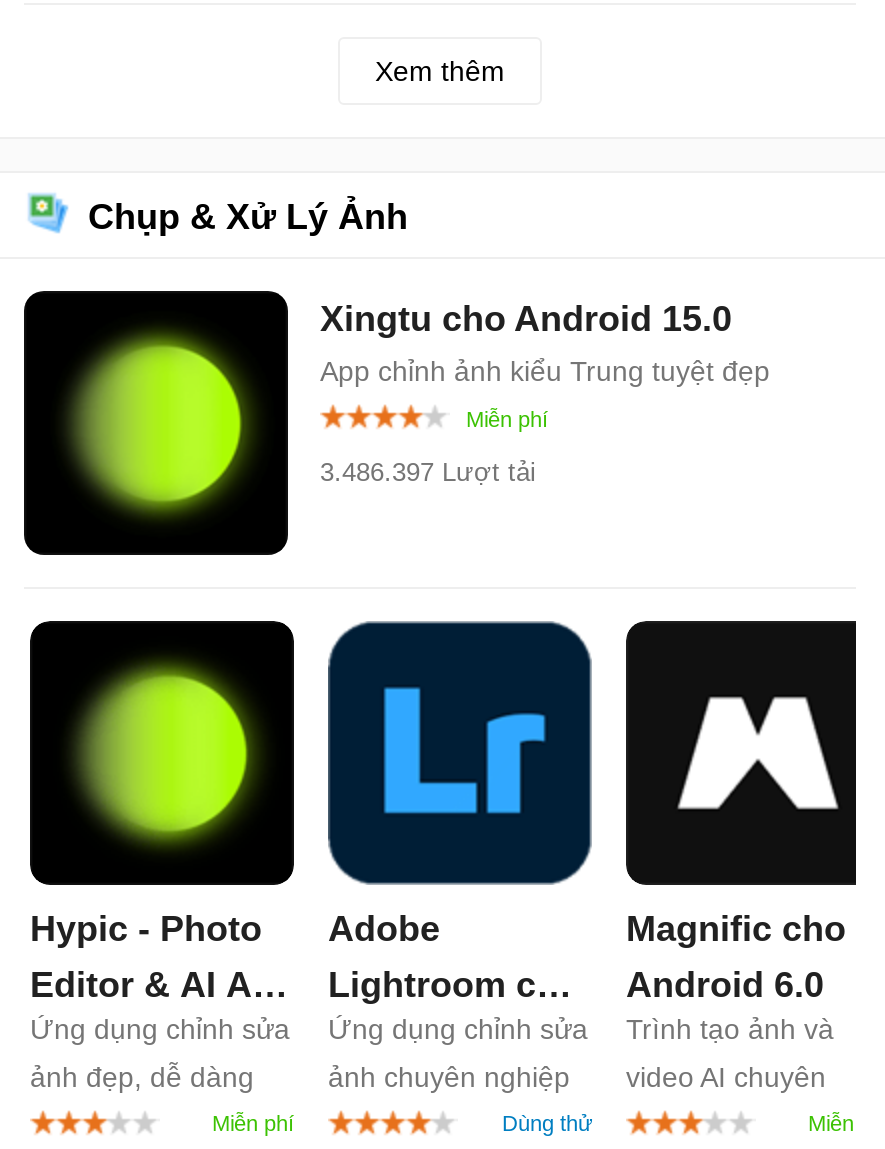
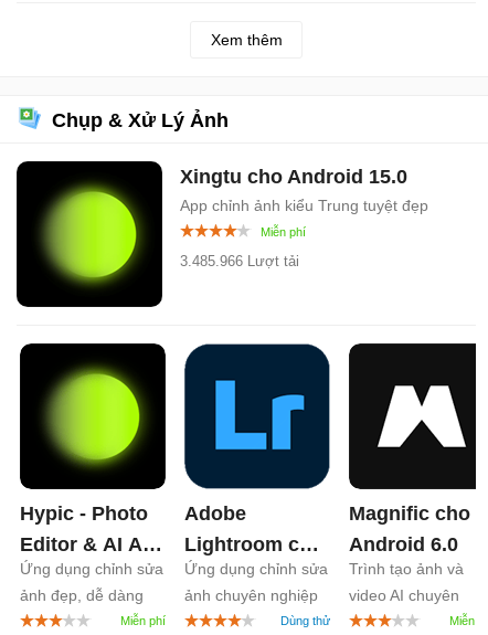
[320,456,536,486] 3.486.397 Lượt tải -> [180,253,299,269] 3.485.966 Lượt tải

